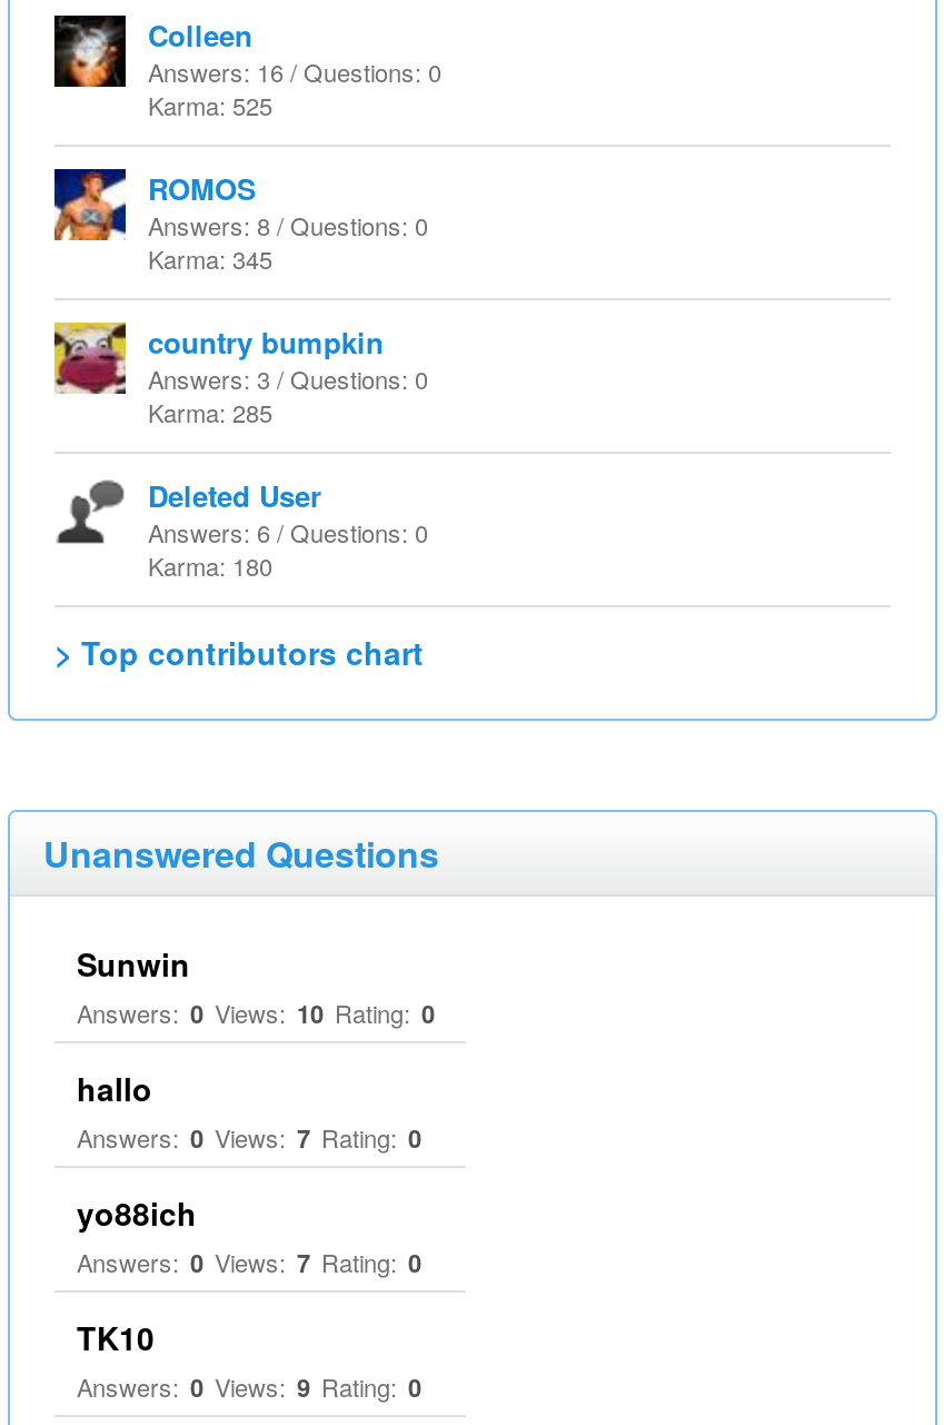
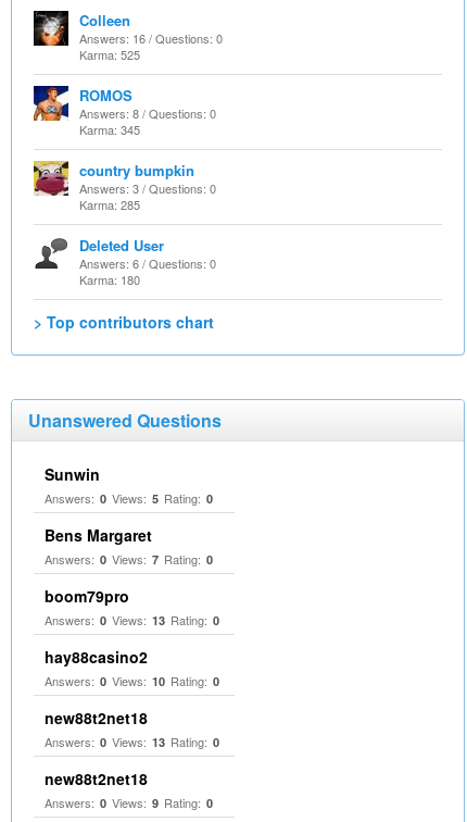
moved [77,994,435,1030] -> [45,672,219,689]: Answers: 0 Views: 10 Rating: 0
none -> [45,489,213,507] Answers: 0 Views: 5 Rating: 0
[77,1066,152,1110] hallo -> [45,524,152,546] Bens Margaret
[77,1190,421,1359] yo88ich | Answers: 0 Views: 7 Rating: 0 | TK10 -> [45,585,219,789] boom79pro | Answers: 0 Views: 13 Rating: 0 | hay88casino2 | new88t2net18 | Answers: 0 Views: 13 Rating: 0 | new88t2net18

